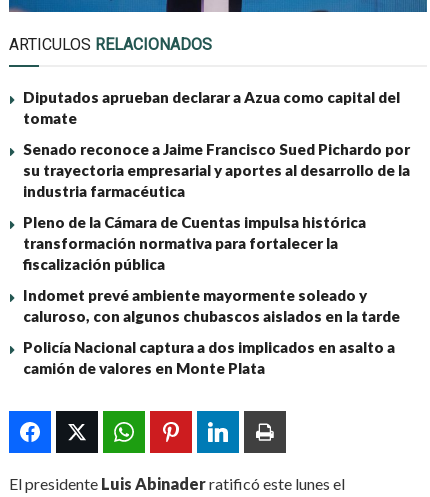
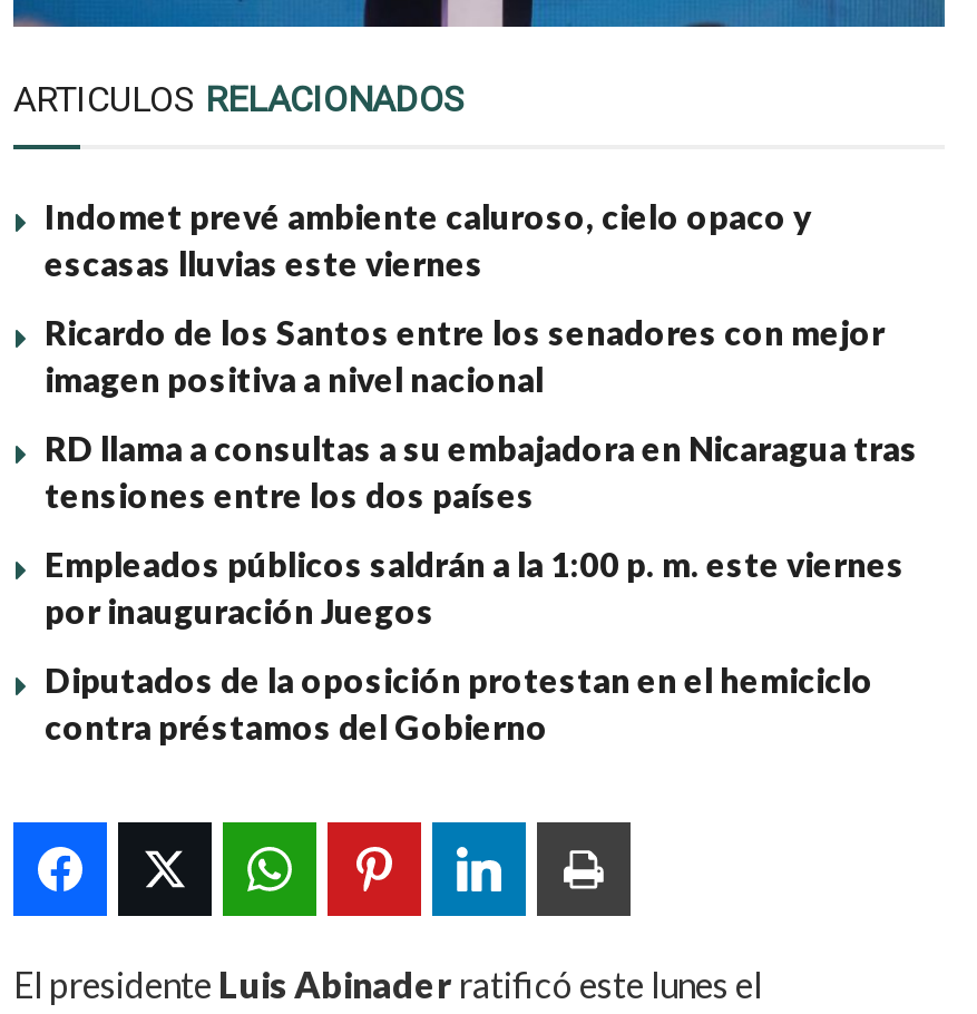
[23,88,400,127] Diputados aprueban declarar a Azua como capital del | tomate -> [45,196,811,283] Indomet prevé ambiente caluroso, cielo opaco y | escasas lluvias este viernes
[23,140,410,200] Senado reconoce a Jaime Francisco Sued Pichardo por | su trayectoria empresarial y aportes al desarrollo de la | industria farmacéutica -> [45,312,885,398] Ricardo de los Santos entre los senadores con mejor | imagen positiva a nivel nacional
[23,213,366,273] Pleno de la Cámara de Cuentas impulsa histórica | transformación normativa para fortalecer la | fiscalización pública -> [45,427,918,514] RD llama a consultas a su embajadora en Nicaragua tras | tensiones entre los dos países
[23,286,400,325] Indomet prevé ambiente mayormente soleado y | caluroso, con algunos chubascos aislados en la tarde -> [45,543,905,630] Empleados públicos saldrán a la 1:00 p. m. este viernes | por inauguración Juegos
[23,338,395,377] Policía Nacional captura a dos implicados en asalto a | camión de valores en Monte Plata -> [45,659,873,746] Diputados de la oposición protestan en el hemiciclo | contra préstamos del Gobierno

